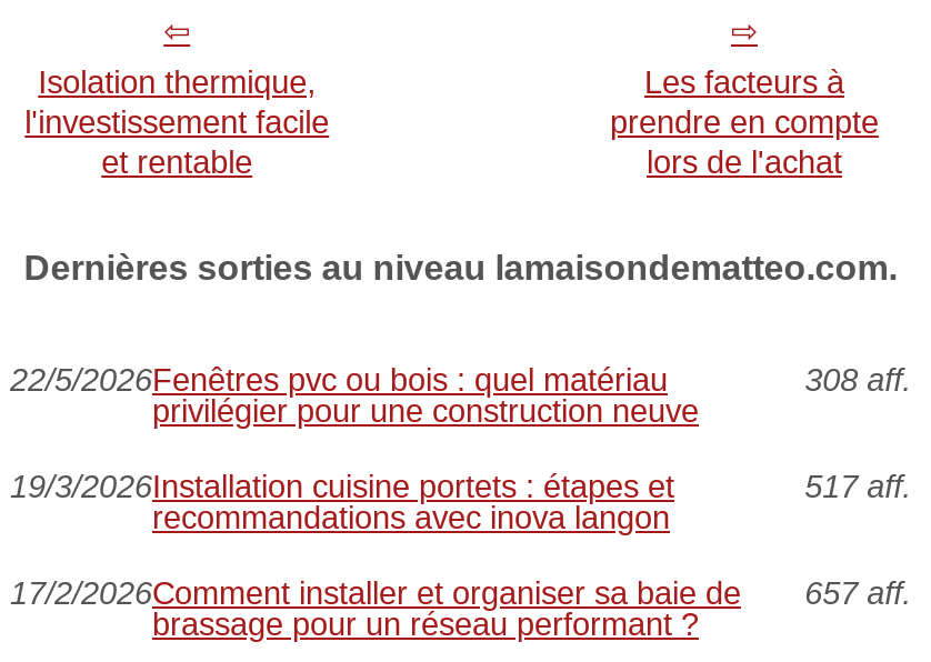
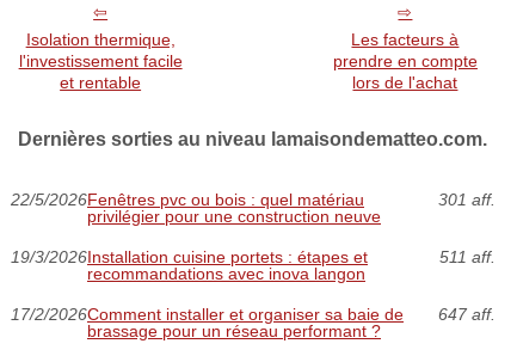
[805,362,911,397] 308 aff. -> [438,190,495,209] 301 aff.
[805,469,911,504] 517 aff. -> [439,247,495,266] 511 aff.
[10,575,911,611] 17/2/2026Comment installer et organiser sa baie de 657 aff. -> [11,305,495,324] 17/2/2026Comment installer et organiser sa baie de 647 aff.

